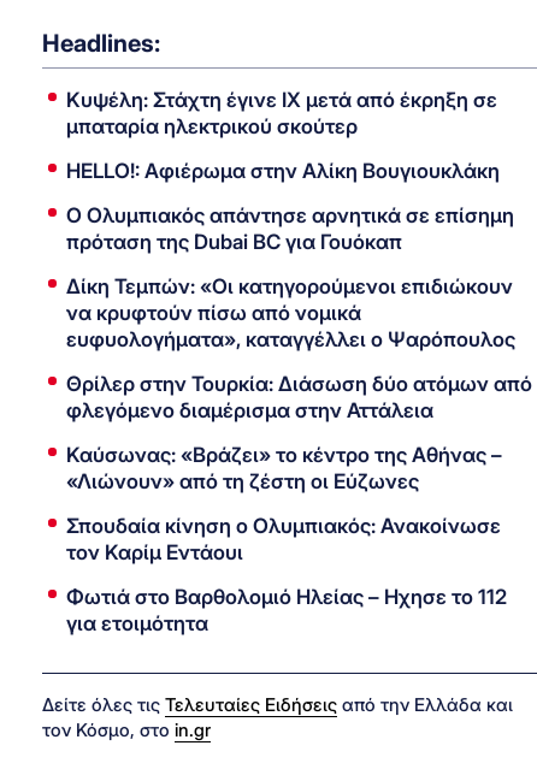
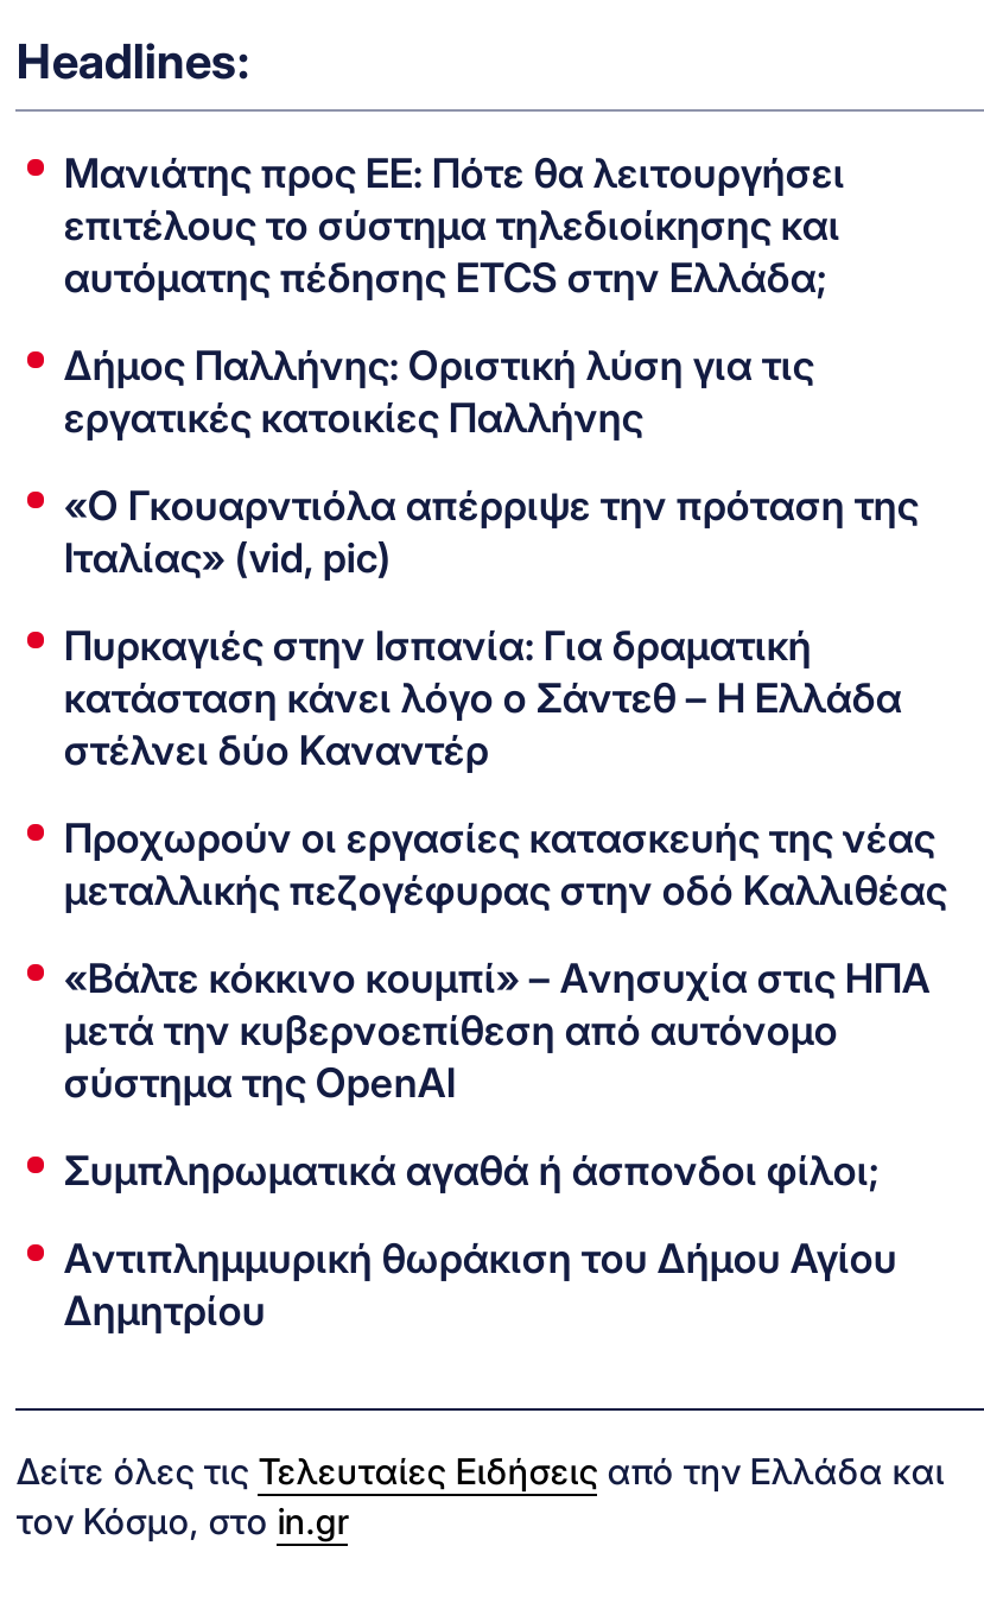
[67,88,498,139] Κυψέλη: Στάχτη έγινε ΙΧ μετά από έκρηξη σε | μπαταρία ηλεκτρικού σκούτερ -> [64,150,845,302] Μανιάτης προς ΕΕ: Πότε θα λειτουργήσει | επιτέλους το σύστημα τηλεδιοίκησης και | αυτόματης πέδησης ETCS στην Ελλάδα;
[67,159,500,183] HELLO!: Αφιέρωμα στην Αλίκη Βουγιουκλάκη -> [64,342,814,442] Δήμος Παλλήνης: Οριστική λύση για τις | εργατικές κατοικίες Παλλήνης
[67,204,514,254] Ο Ολυμπιακός απάντησε αρνητικά σε επίσημη | πρόταση της Dubai BC για Γουόκαπ -> [64,483,918,582] «Ο Γκουαρντιόλα απέρριψε την πρόταση της | Ιταλίας» (vid, pic)
[67,275,516,352] Δίκη Τεμπών: «Οι κατηγορούμενοι επιδιώκουν | να κρυφτούν πίσω από νομικά | ευφυολογήματα», καταγγέλλει ο Ψαρόπουλος -> [64,623,902,775] Πυρκαγιές στην Ισπανία: Για δραματική | κατάσταση κάνει λόγο ο Σάντεθ – Η Ελλάδα | στέλνει δύο Καναντέρ
[67,372,533,423] Θρίλερ στην Τουρκία: Διάσωση δύο ατόμων από | φλεγόμενο διαμέρισμα στην Αττάλεια -> [64,815,947,915] Προχωρούν οι εργασίες κατασκευής της νέας | μεταλλικής πεζογέφυρας στην οδό Καλλιθέας
[67,443,502,494] Καύσωνας: «Βράζει» το κέντρο της Αθήνας – | «Λιώνουν» από τη ζέστη οι Εύζωνες -> [64,955,930,1107] «Βάλτε κόκκινο κουμπί» – Aνησυχία στις ΗΠΑ | μετά την κυβερνοεπίθεση από αυτόνομο | σύστημα της OpenAI
[67,514,501,565] Σπουδαία κίνηση ο Ολυμπιακός: Ανακοίνωσε | τον Καρίμ Εντάουι -> [64,1148,878,1195] Συμπληρωματικά αγαθά ή άσπονδοι φίλοι;
[67,585,507,636] Φωτιά στο Βαρθολομιό Ηλείας – Ηχησε το 112 | για ετοιμότητα -> [64,1235,897,1335] Aντιπλημμυρική θωράκιση του Δήμου Αγίου | Δημητρίου

